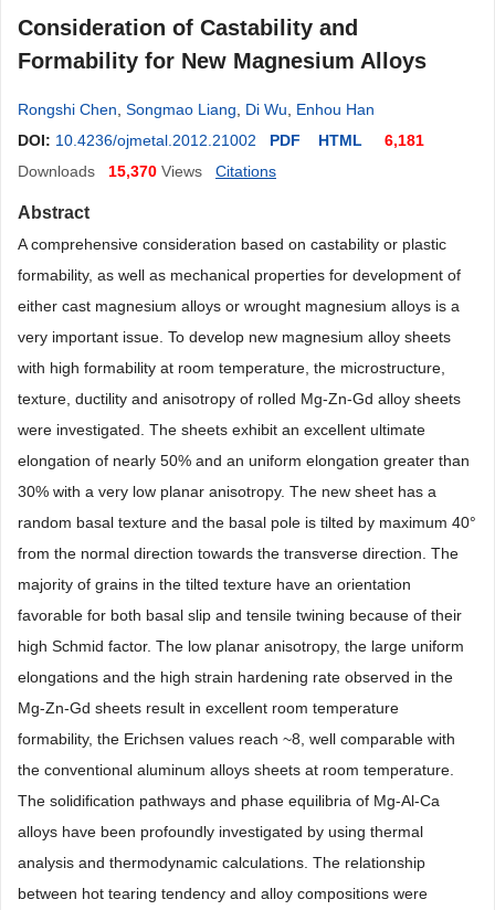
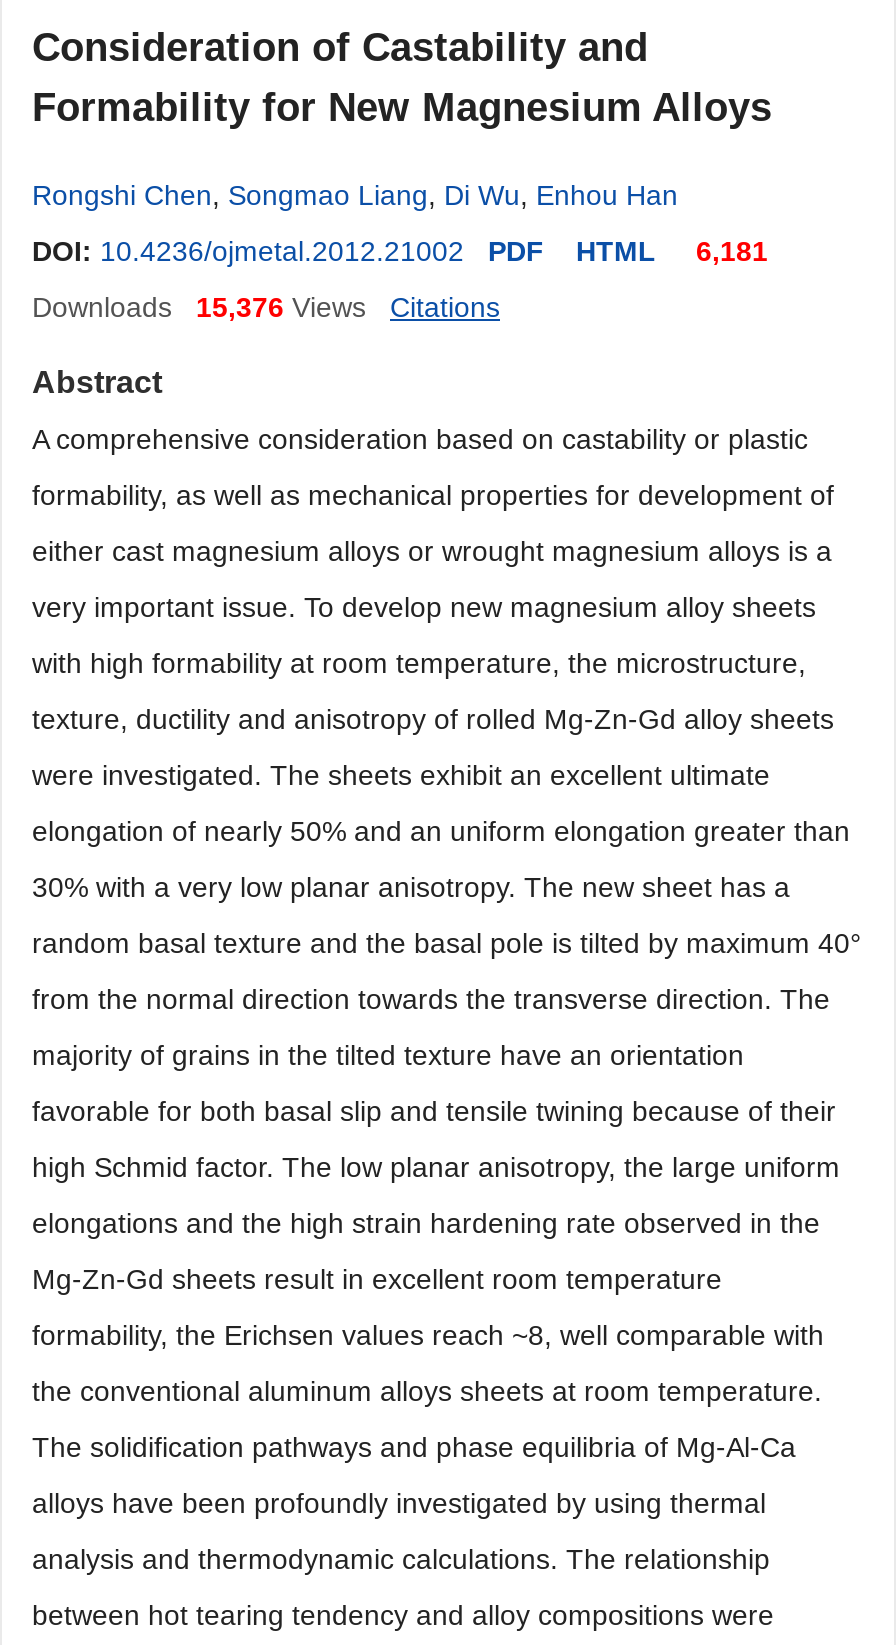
[18,162,202,180] Downloads 15,370 Views -> [32,291,366,323] Downloads 15,376 Views

